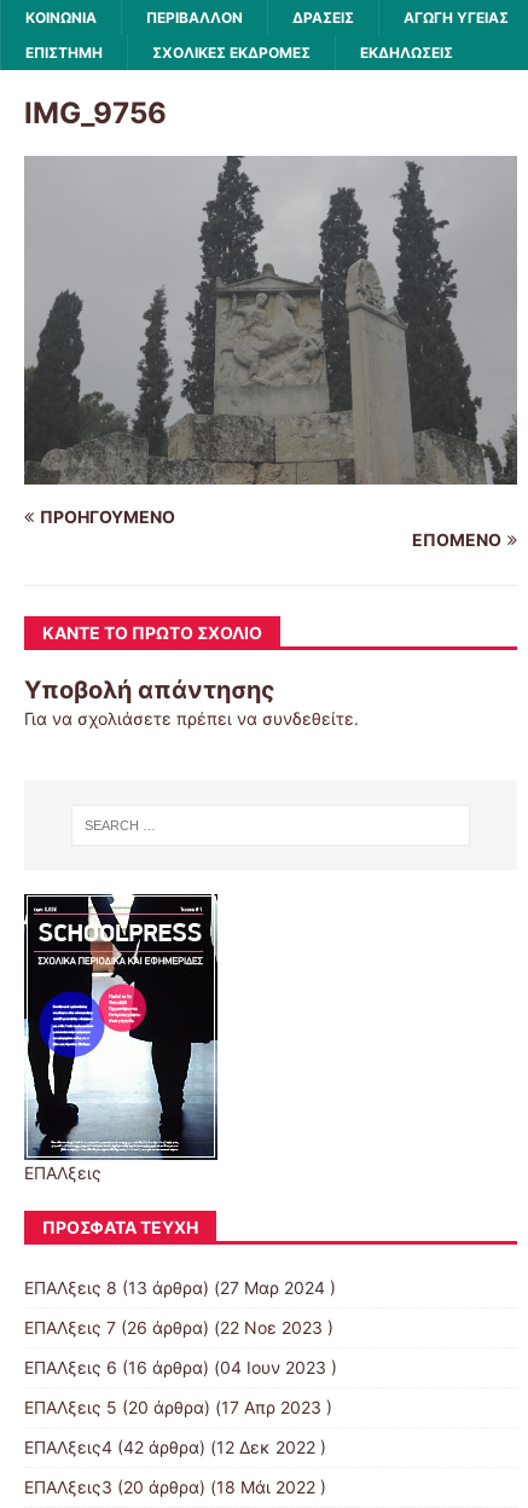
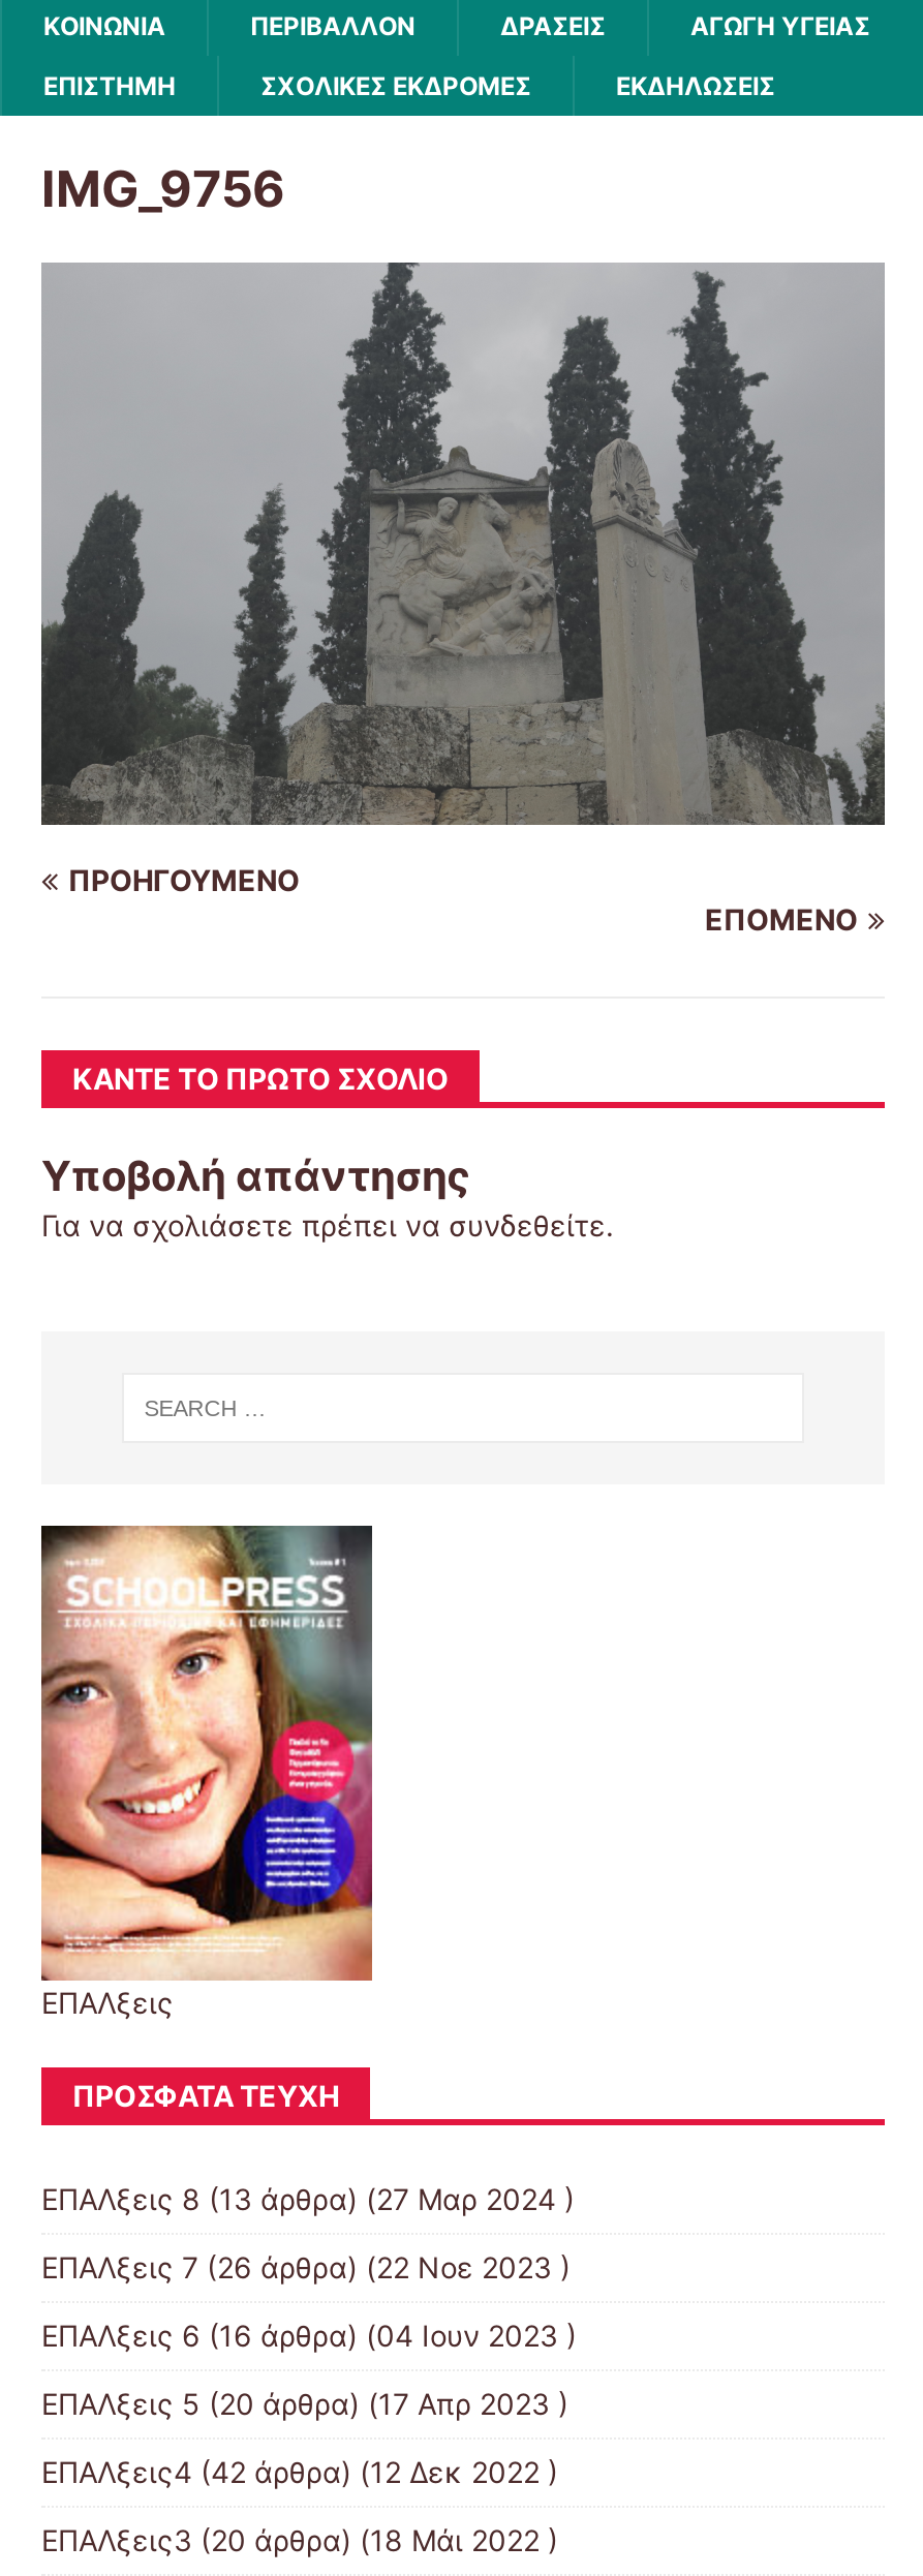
[23,893,219,1161] [image] -> [39,1524,374,1983] [image]

